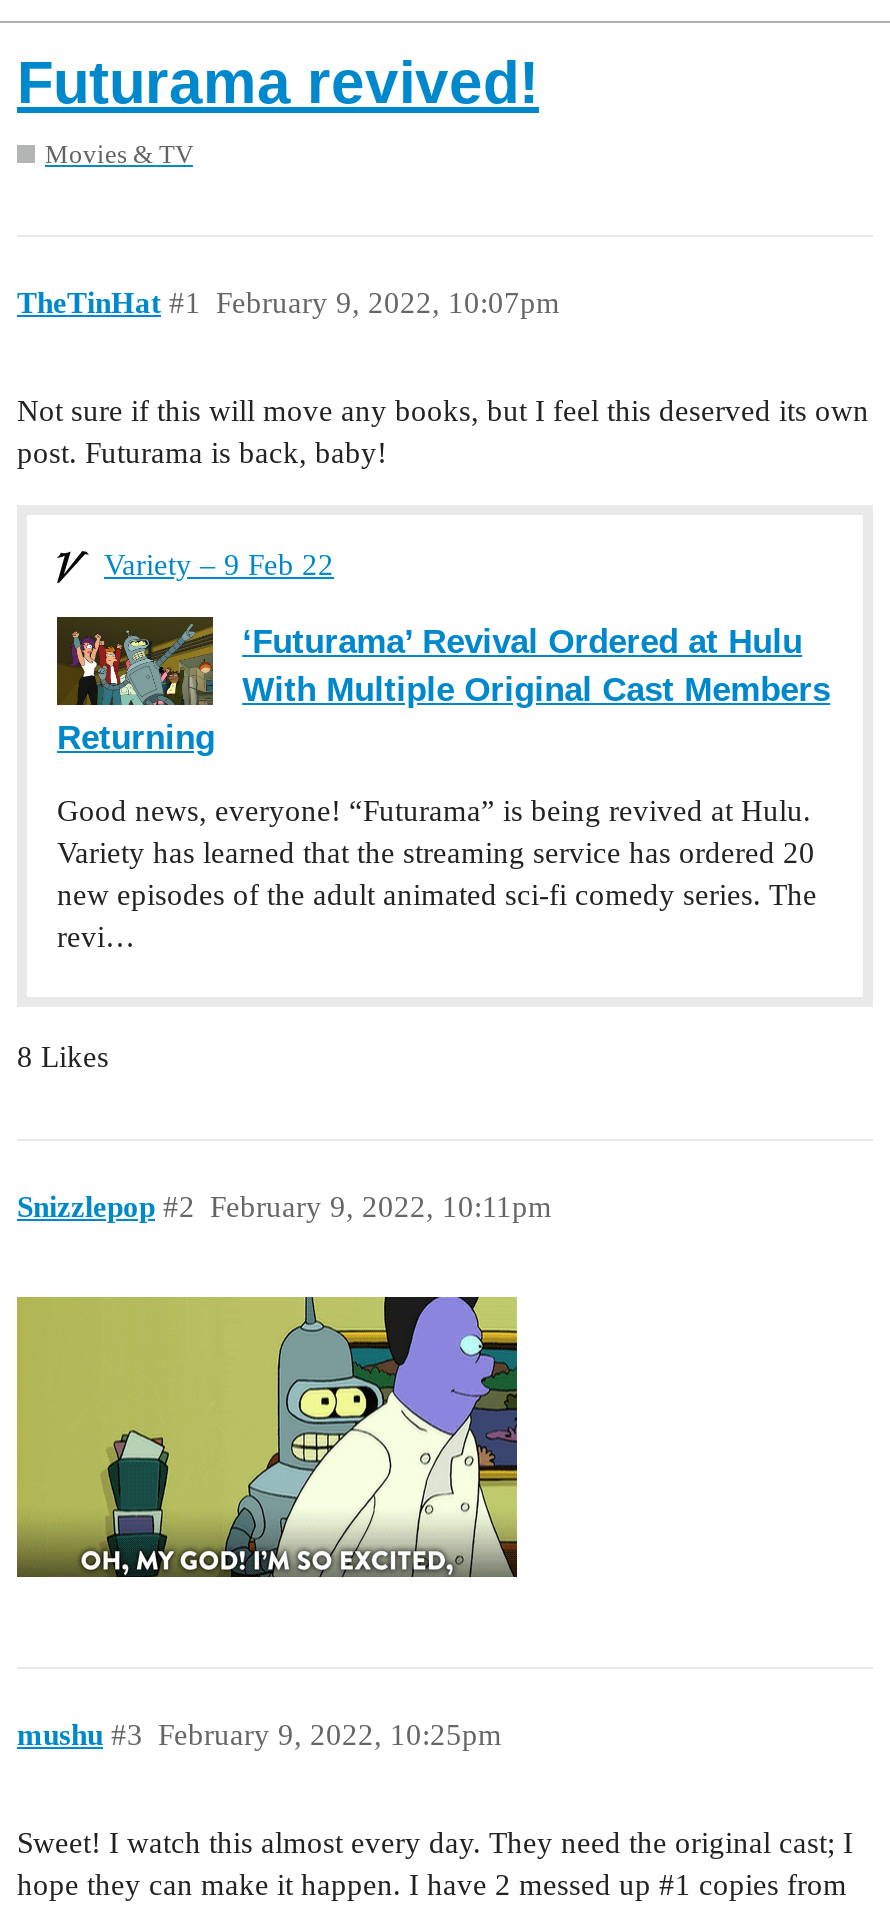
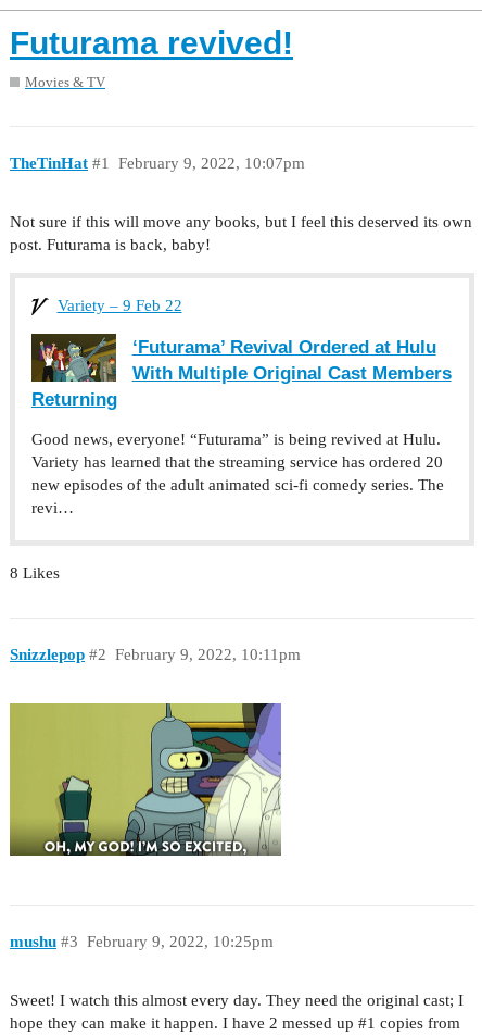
[273,1295,519,1577] [image] -> [150,702,282,855] [image]

